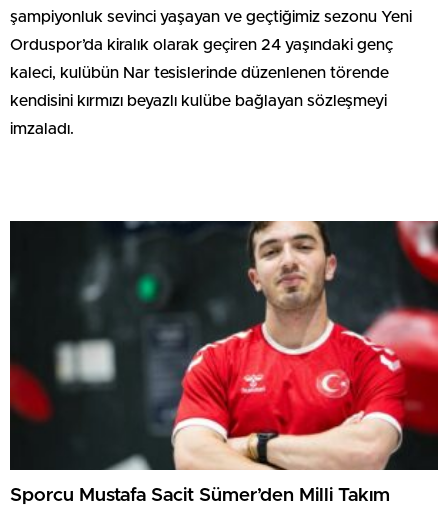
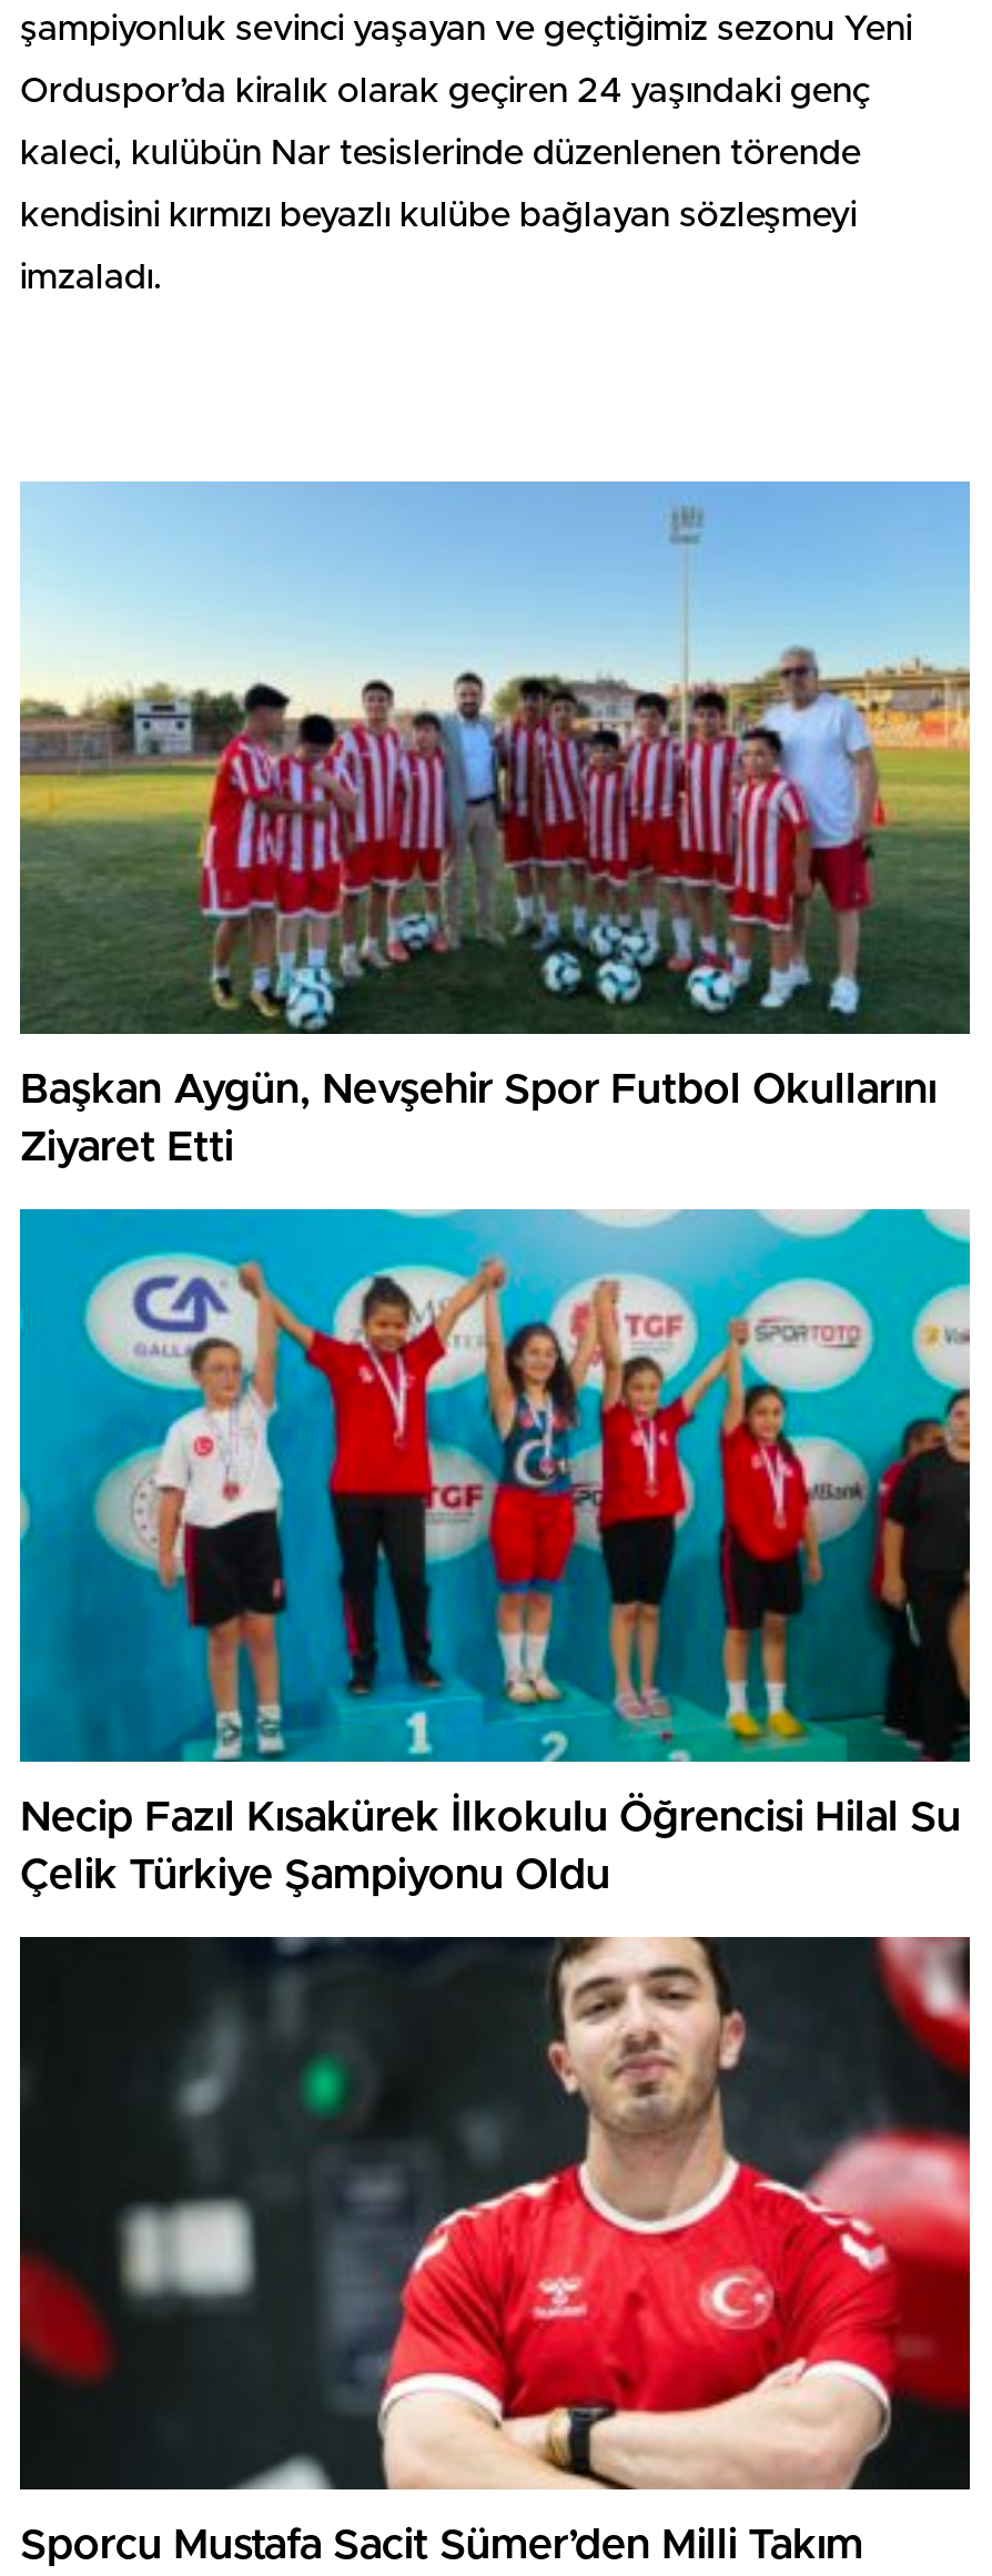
none -> [18,479,972,1168] [image] | Başkan Aygün, Nevşehir Spor Futbol Okullarını | Ziyaret Etti
none -> [18,1207,972,1896] [image] | Necip Fazıl Kısakürek İlkokulu Öğrencisi Hilal Su | Çelik Türkiye Şampiyonu Oldu

